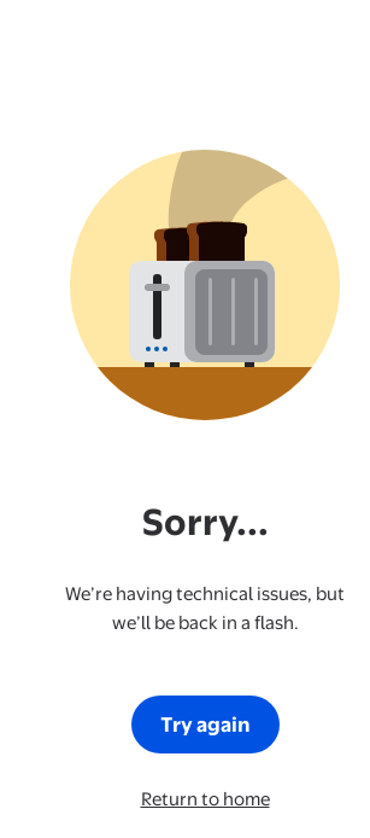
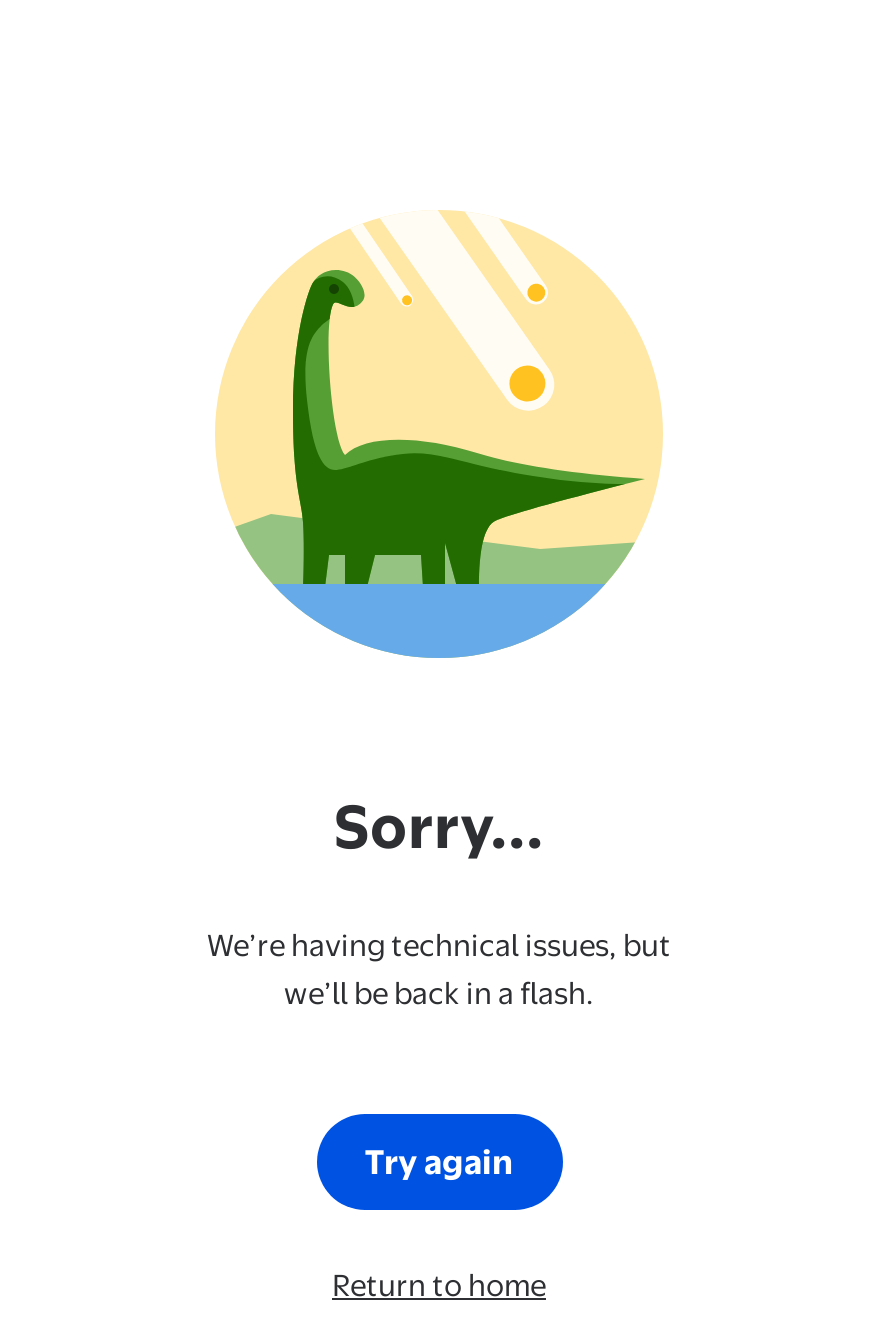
[83,150,324,421] [image] -> [235,212,643,660] [image]

